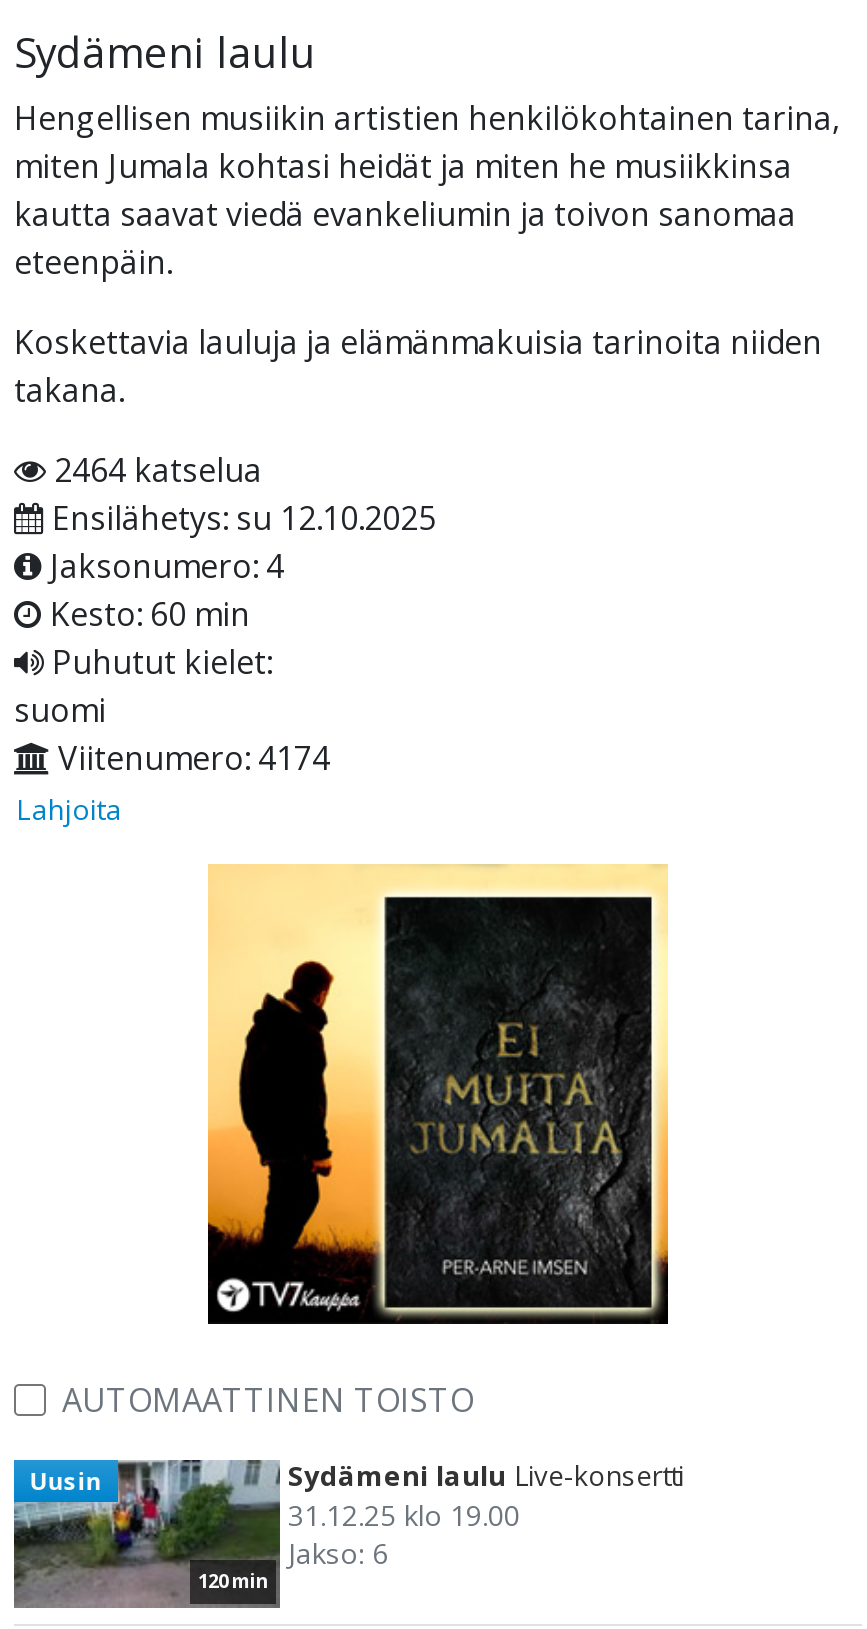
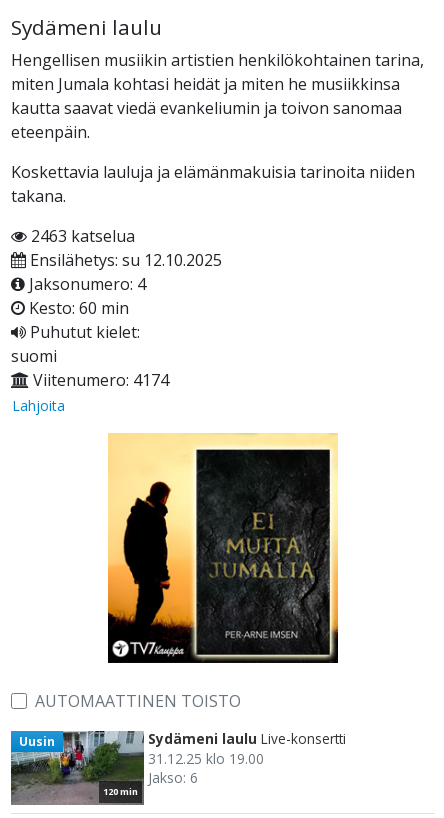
[46,448,262,492] 2464 katselua -> [27,225,135,247] 2463 katselua

